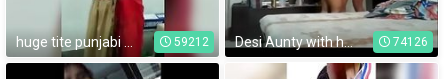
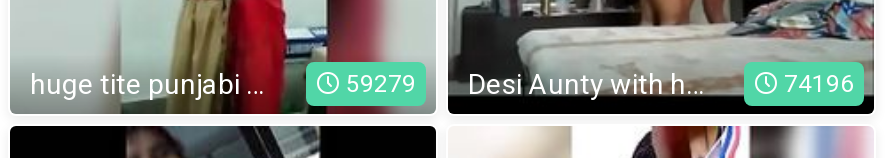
[174,35,209,49] 59212 -> [346,69,416,97] 59279
[393,35,428,49] 74126 -> [784,69,854,97] 74196

